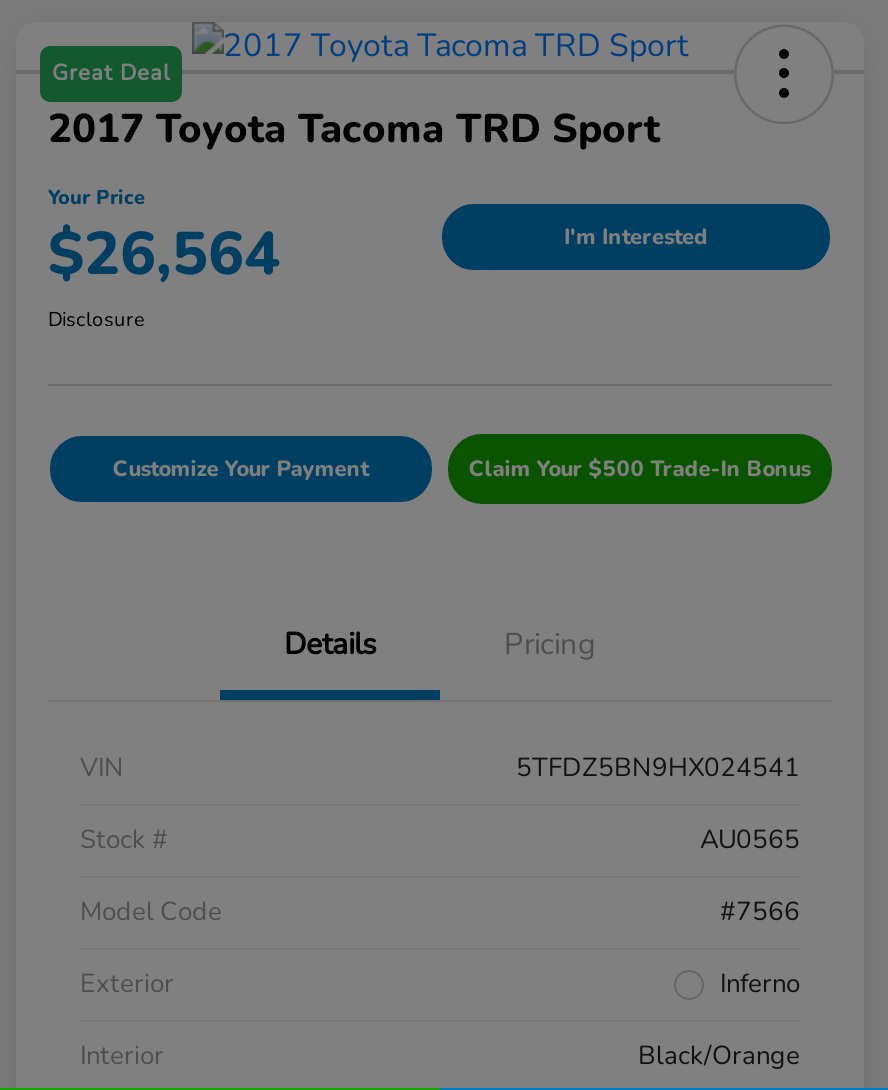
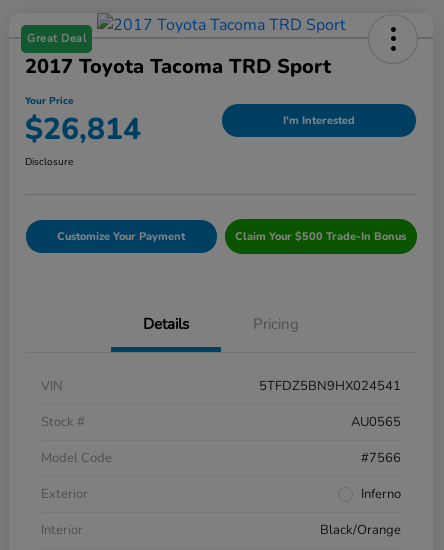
[48,214,280,296] $26,564 -> [25,109,141,150] $26,814

